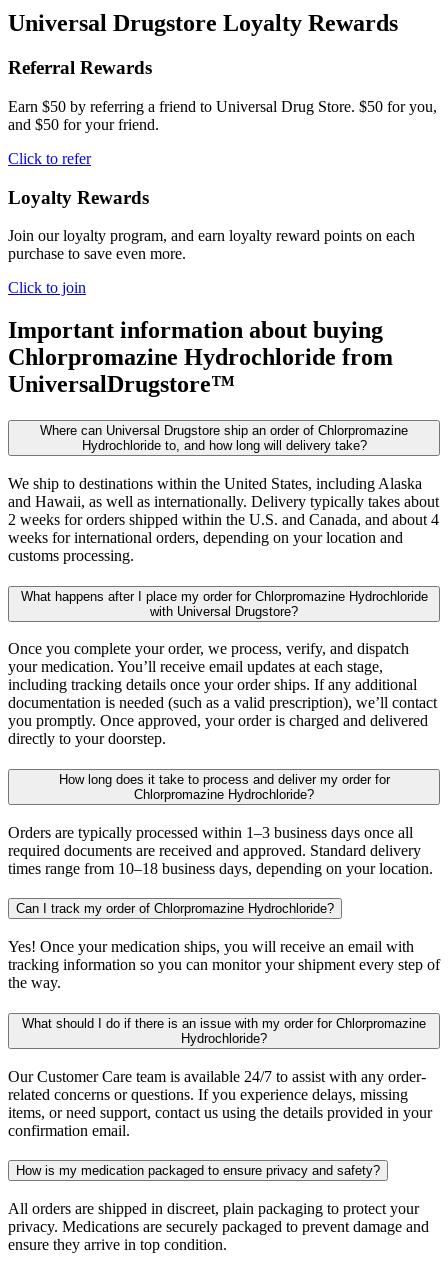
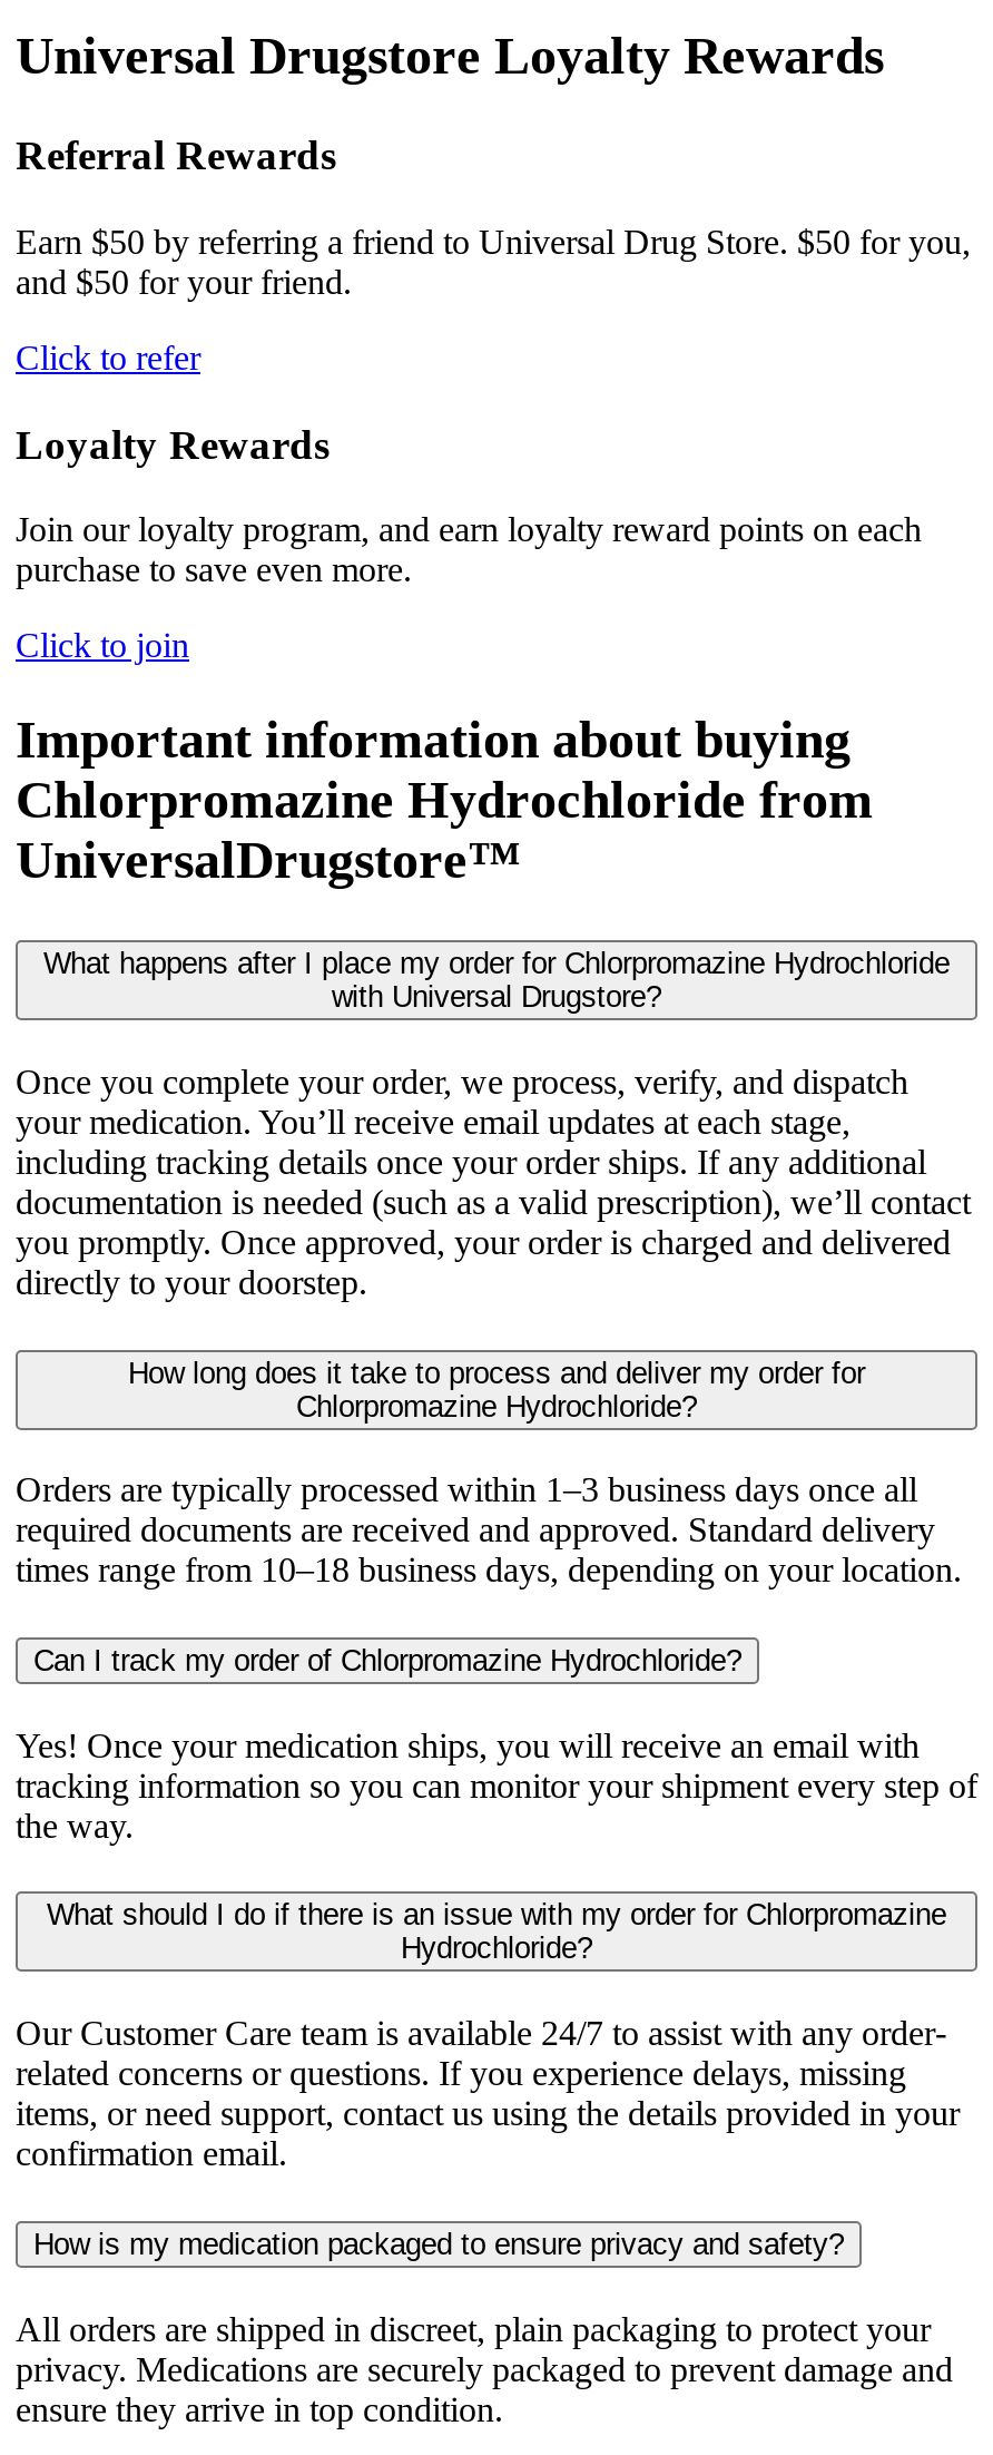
[8,423,439,564] Where can Universal Drugstore ship an order of Chlorpromazine | Hydrochloride to, and how long will delivery take? | We ship to destinations within the United States, including Alaska | and Hawaii, as well as internationally. Delivery typically takes about | 2 weeks for orders shipped within the U.S. and Canada, and about 4 | weeks for international orders, depending on your location and | customs processing. -> none

